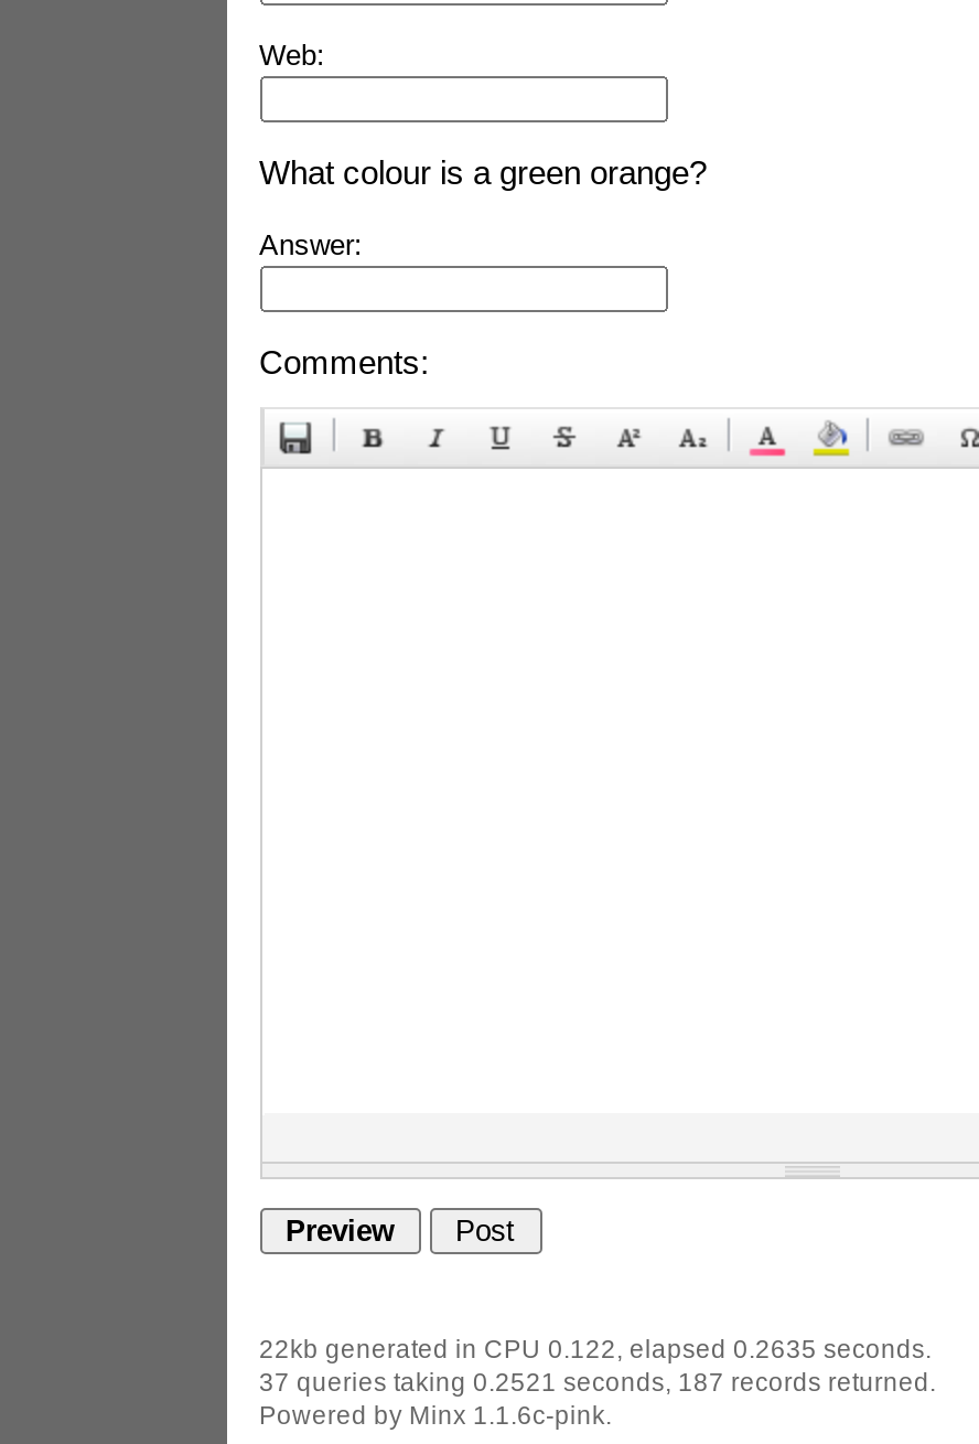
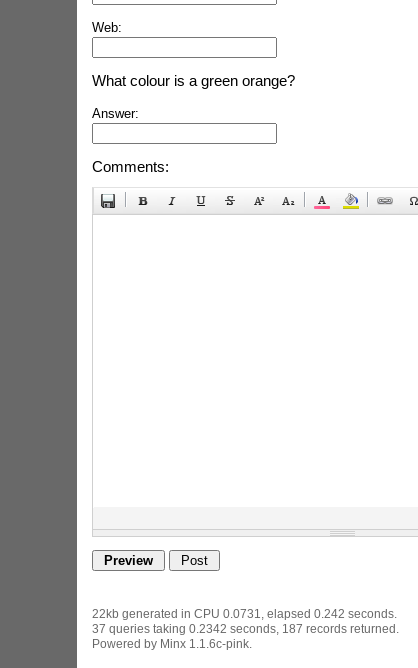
[259,1334,932,1362] 22kb generated in CPU 0.122, elapsed 0.2635 seconds. -> [91,607,396,620] 22kb generated in CPU 0.0731, elapsed 0.242 seconds.
[259,1367,936,1395] 37 queries taking 0.2521 seconds, 187 records returned. -> [91,622,398,635] 37 queries taking 0.2342 seconds, 187 records returned.

